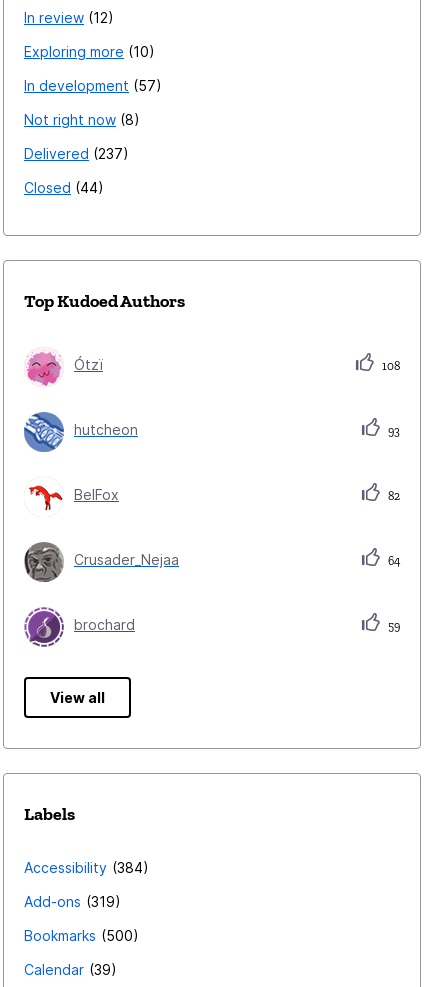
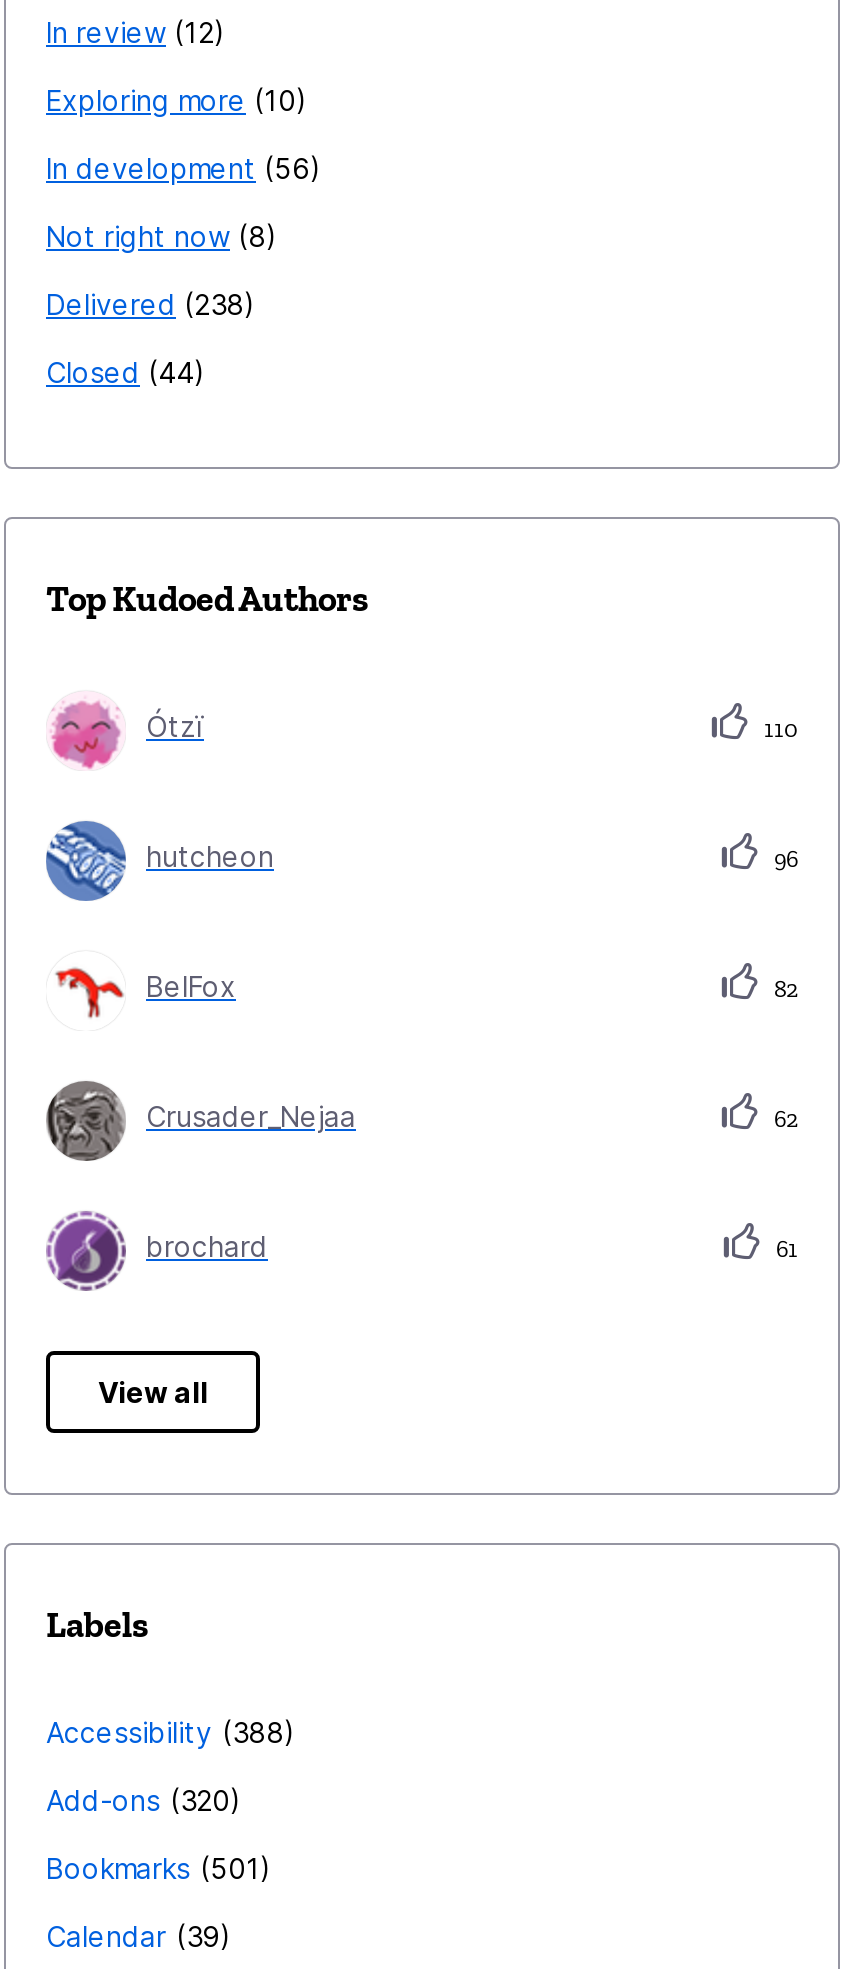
[24,77,156,94] In development 57 -> [46,151,310,185] In development 56
[24,145,123,162] Delivered 237 -> [46,287,244,321] Delivered 238
[379,359,400,373] 108 -> [758,715,798,743] 110
[385,424,400,438] 93 -> [768,845,798,873] 96
[385,554,400,568] 64 -> [768,1105,798,1133] 62
[385,619,400,633] 59 -> [770,1235,798,1263] 61
[24,859,143,876] Accessibility 384 -> [46,1715,284,1749] Accessibility 388
[24,893,115,910] Add-ons 319 -> [46,1783,230,1817] Add-ons 320
[24,927,133,944] Bookmarks 500 -> [46,1851,260,1885] Bookmarks 501

